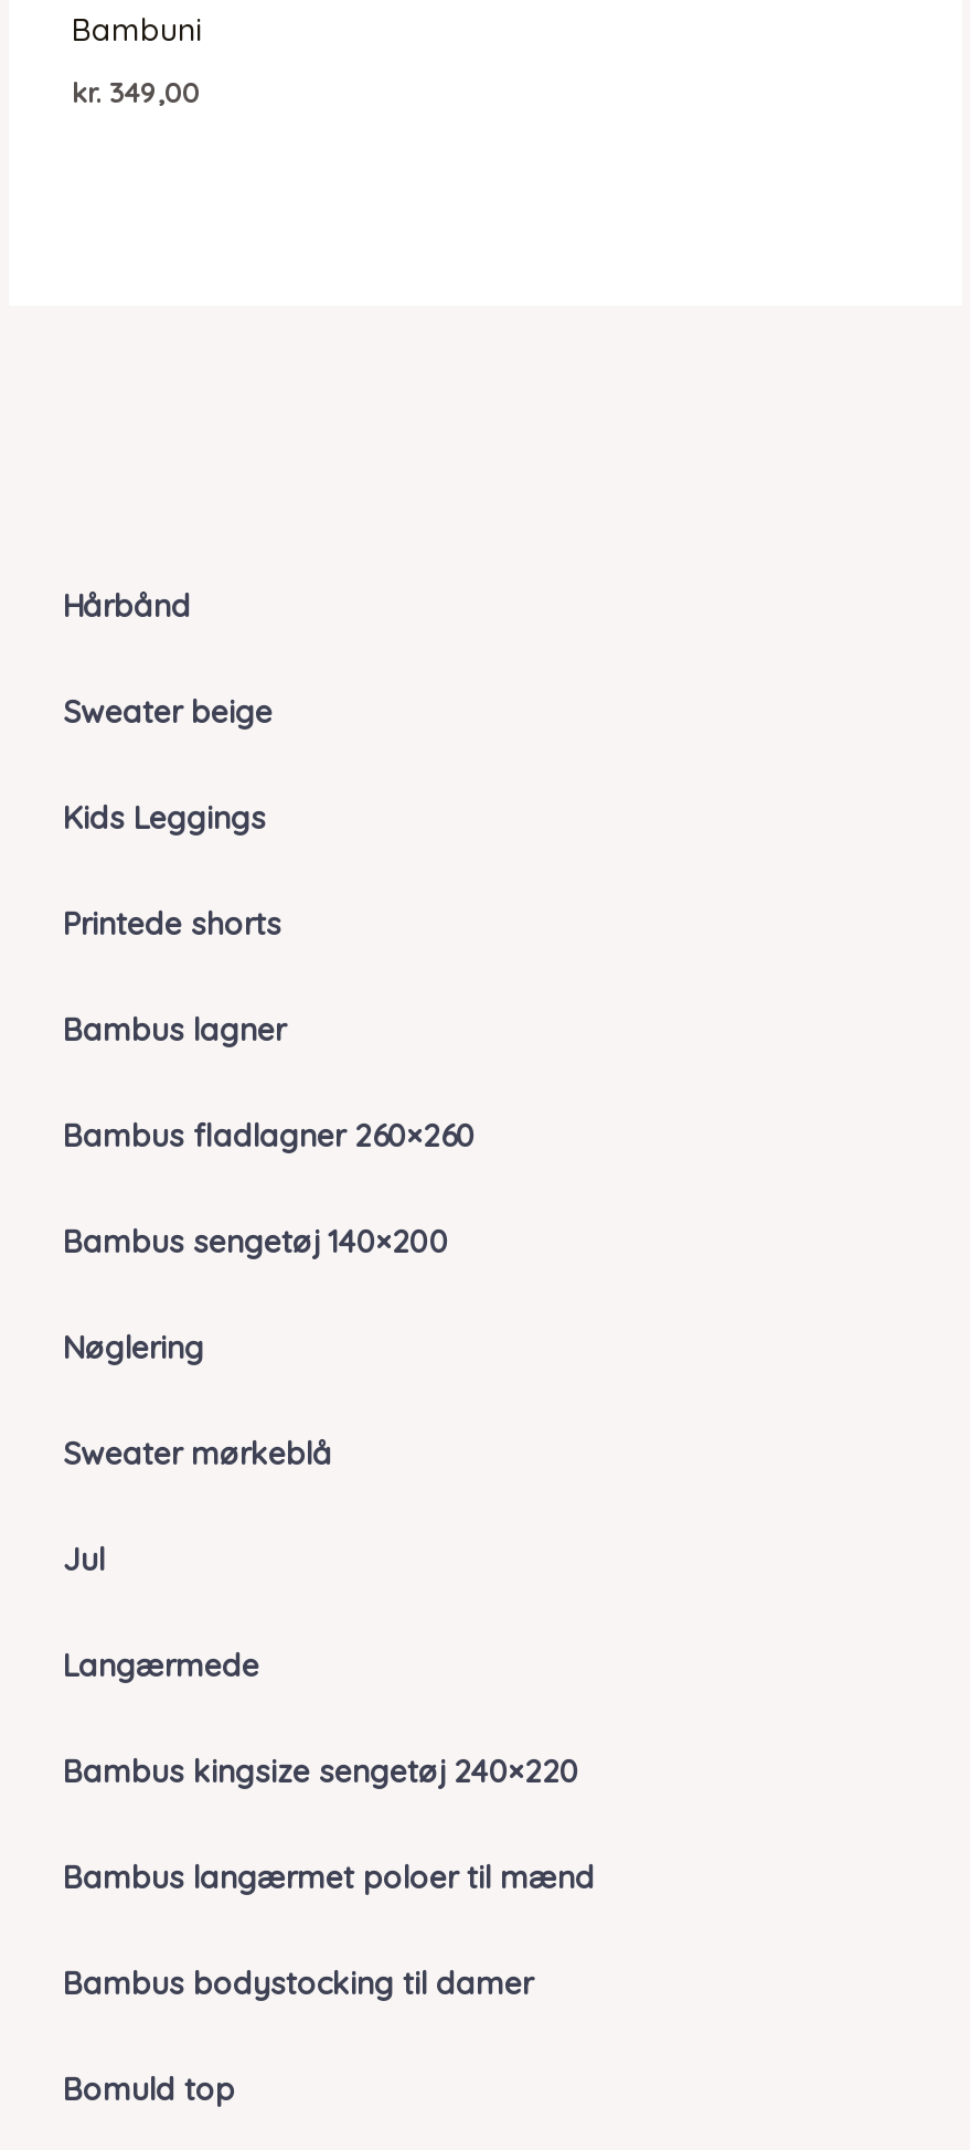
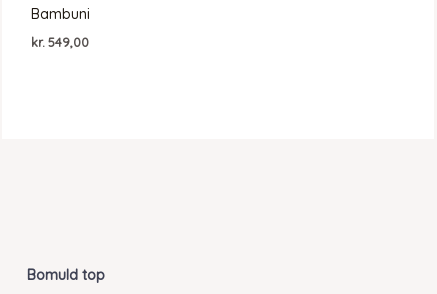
[72,74,200,109] kr. 349,00 -> [30,34,88,50] kr. 549,00
[63,586,595,2003] Hårbånd | Sweater beige | Kids Leggings | Printede shorts | Bambus lagner | Bambus fladlagner 260×260 | Bambus sengetøj 140×200 | Nøglering | Sweater mørkeblå | Jul | Langærmede | Bambus kingsize sengetøj 240×220 | Bambus langærmet poloer til mænd | Bambus bodystocking til damer -> none

